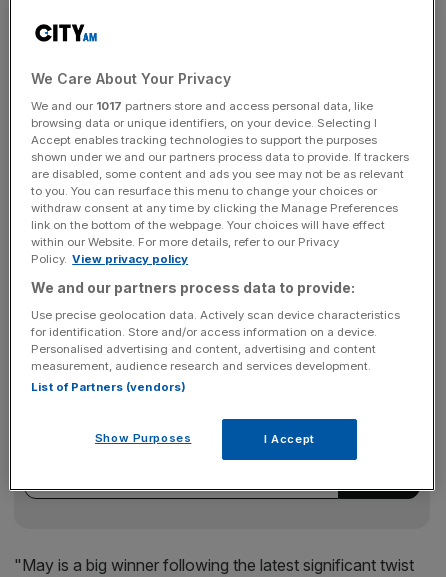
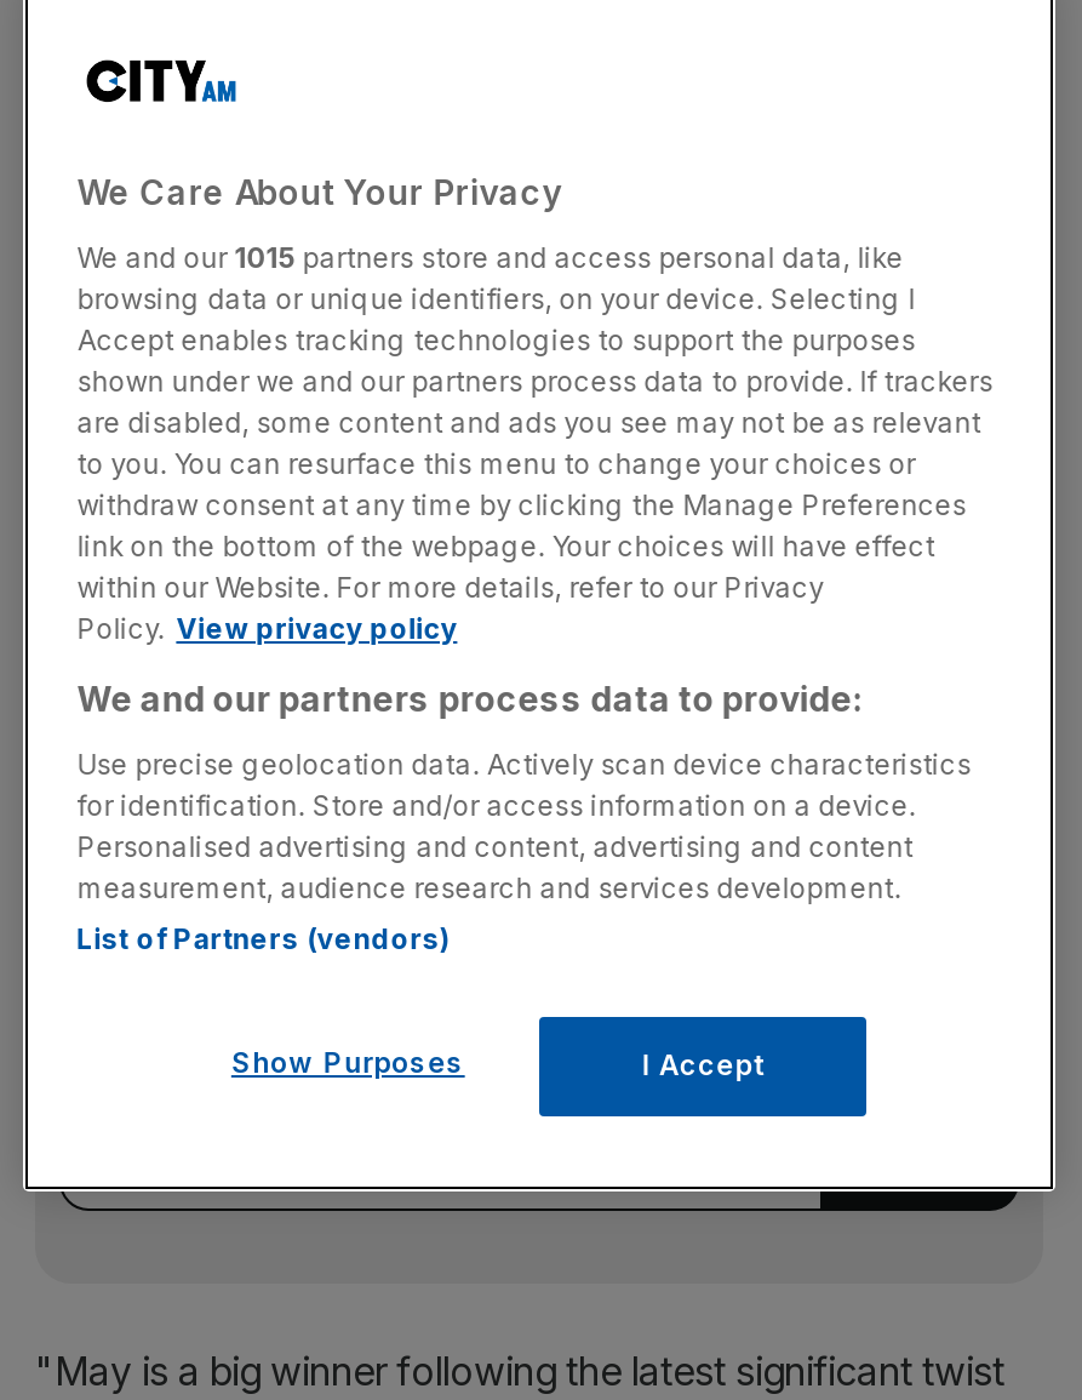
[31,99,373,113] We and our 1017 partners store and access personal data, like -> [77,242,903,276] We and our 1015 partners store and access personal data, like

